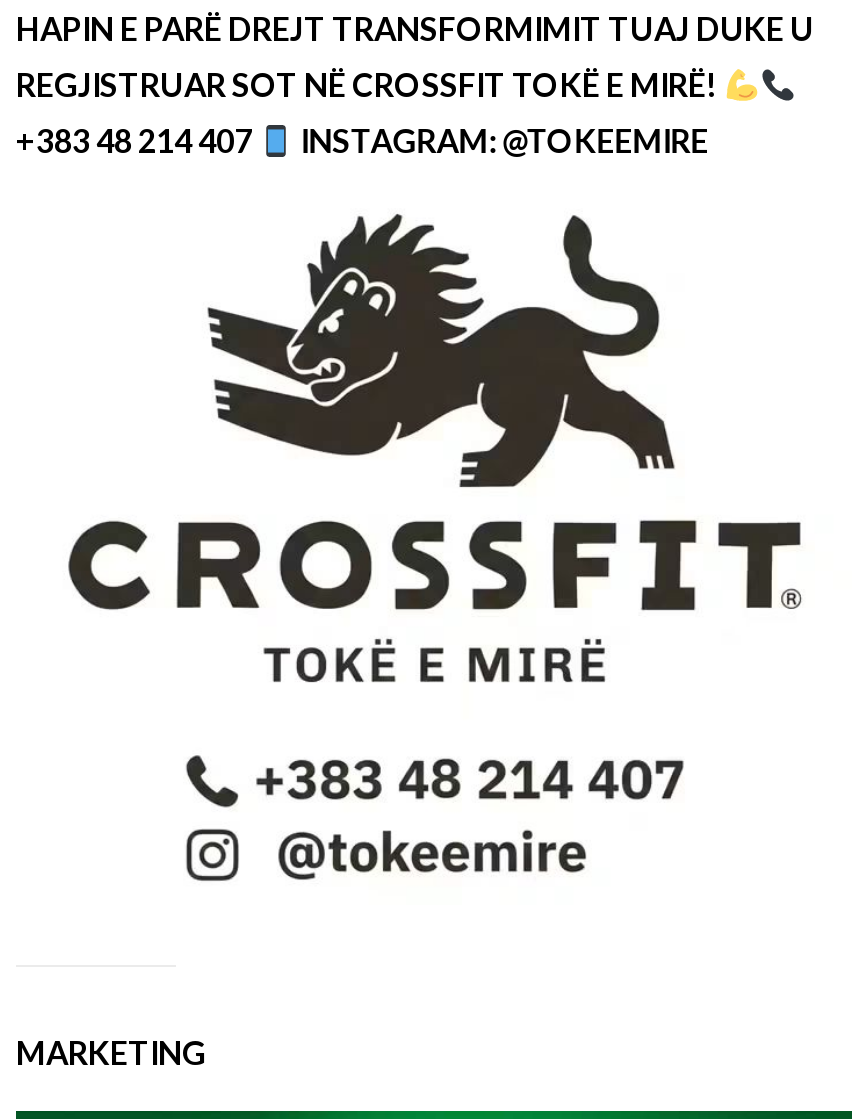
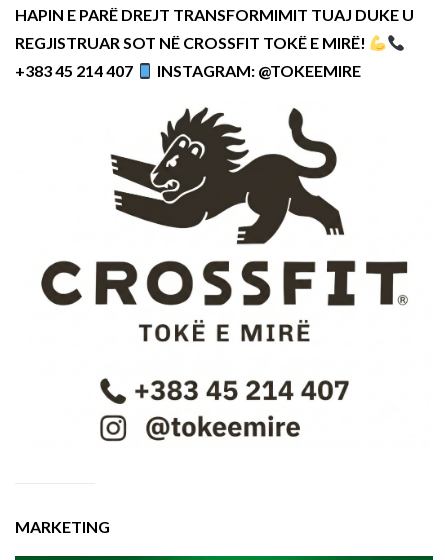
[16,121,708,159] +383 48 214 407 INSTAGRAM: @TOKEEMIRE -> [15,61,361,80] +383 45 214 407 INSTAGRAM: @TOKEEMIRE

